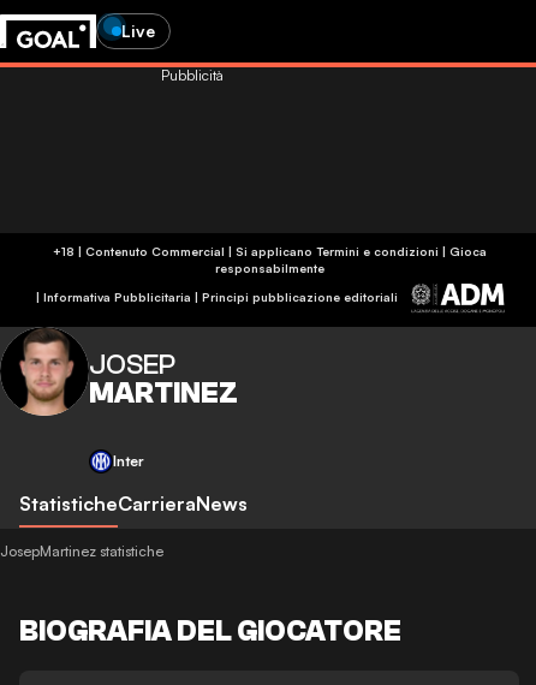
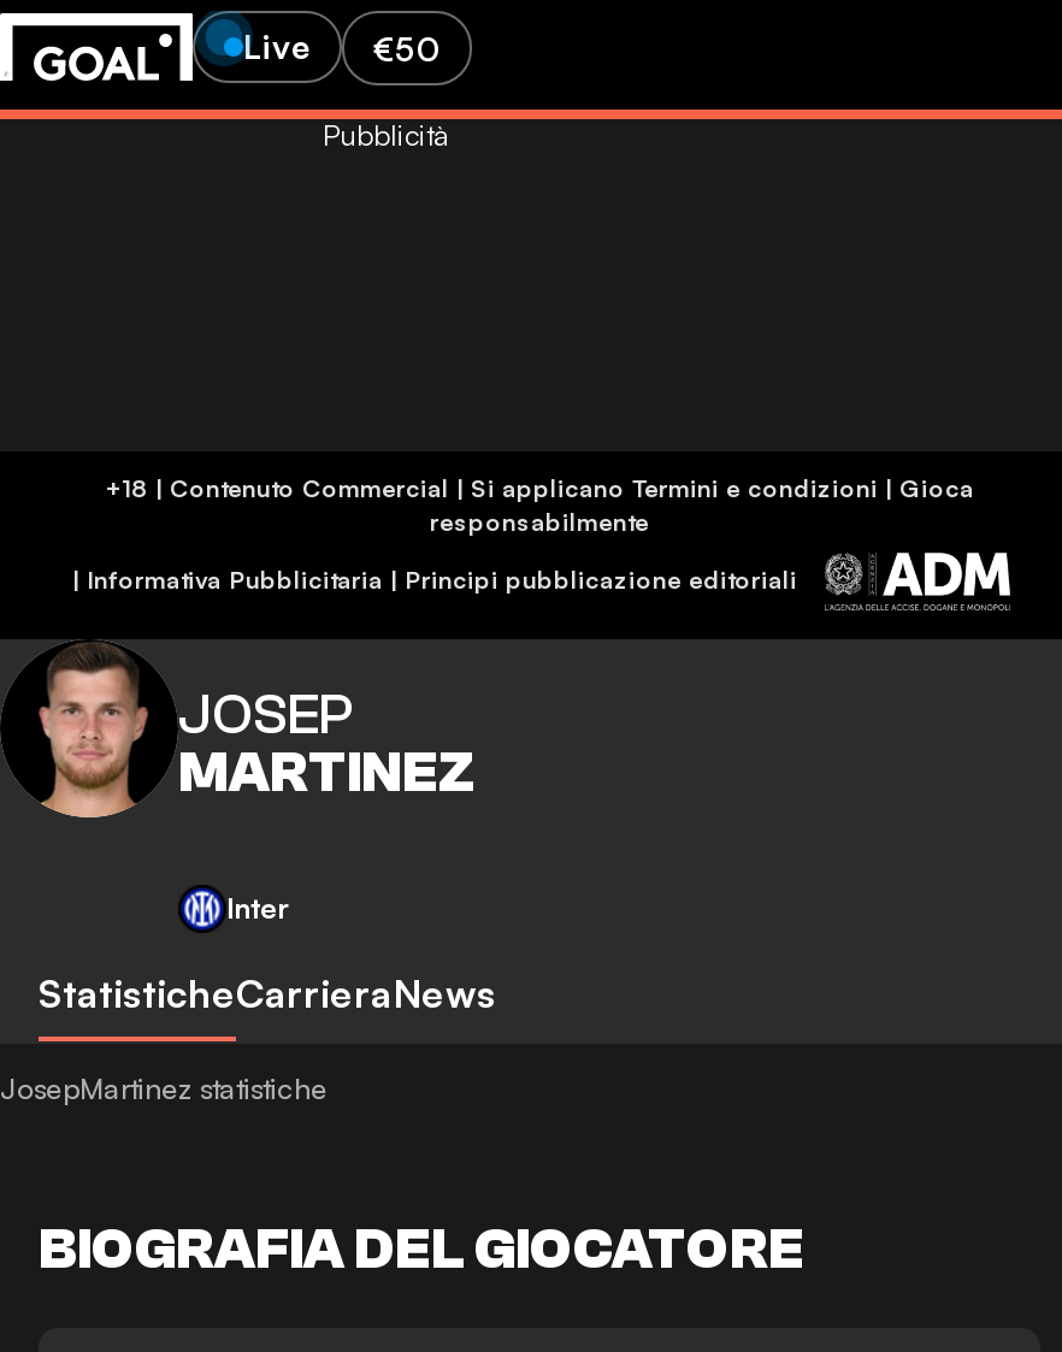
none -> [373,26,441,67] €50

